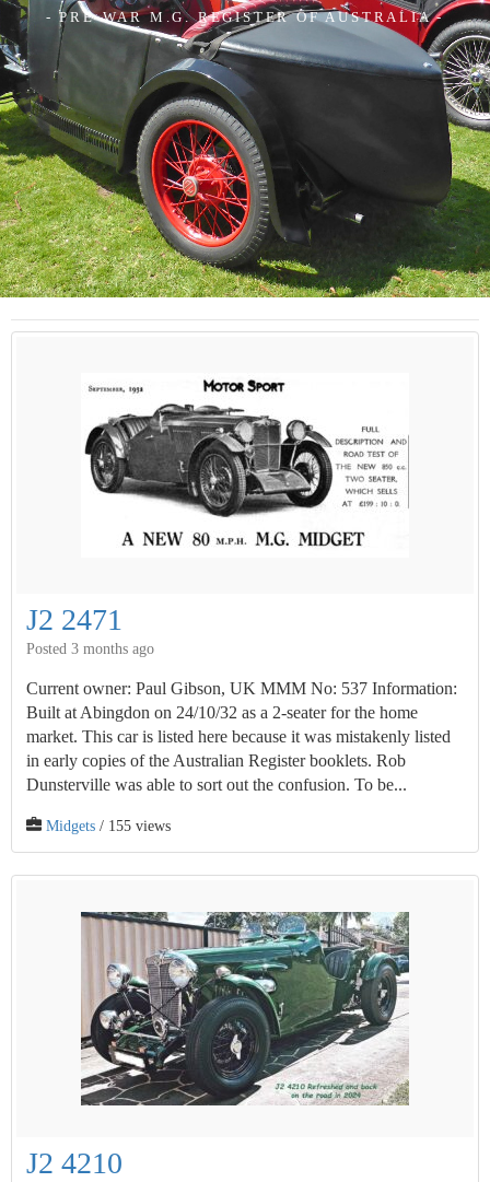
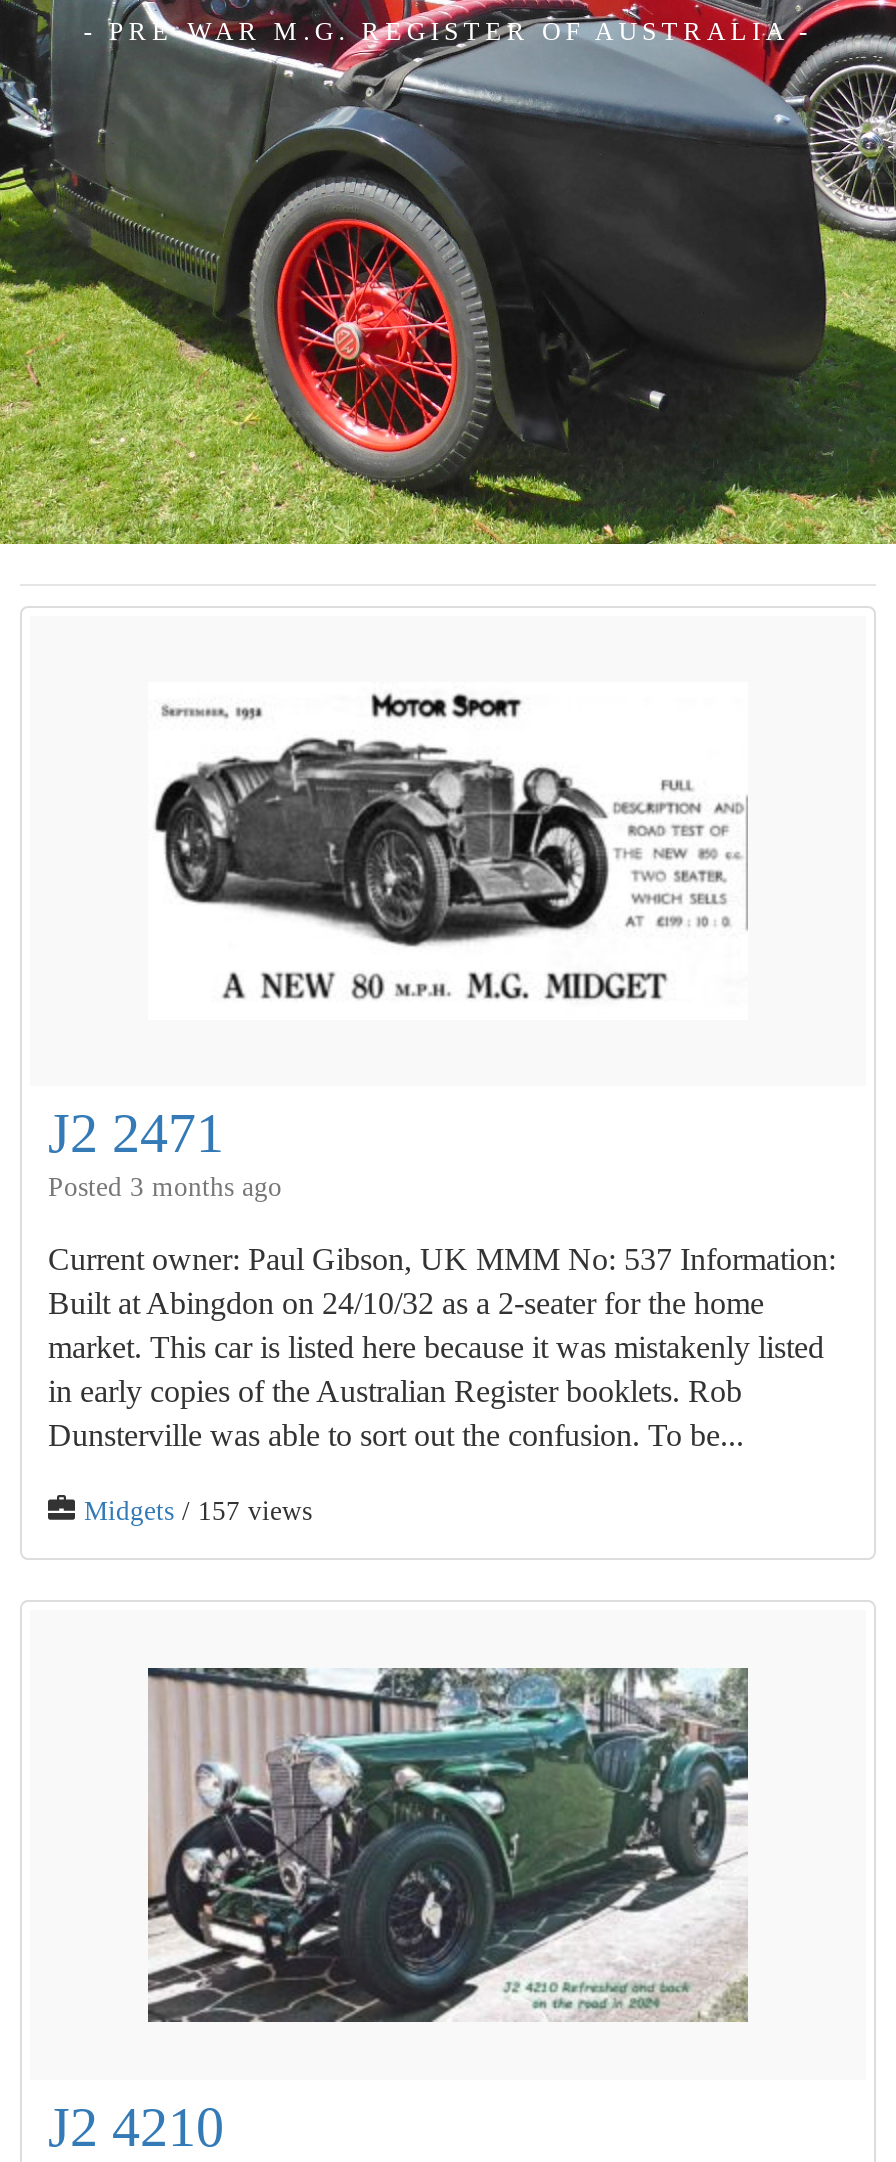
[46,818,171,834] Midgets / 155 views -> [84,1496,312,1526] Midgets / 157 views

